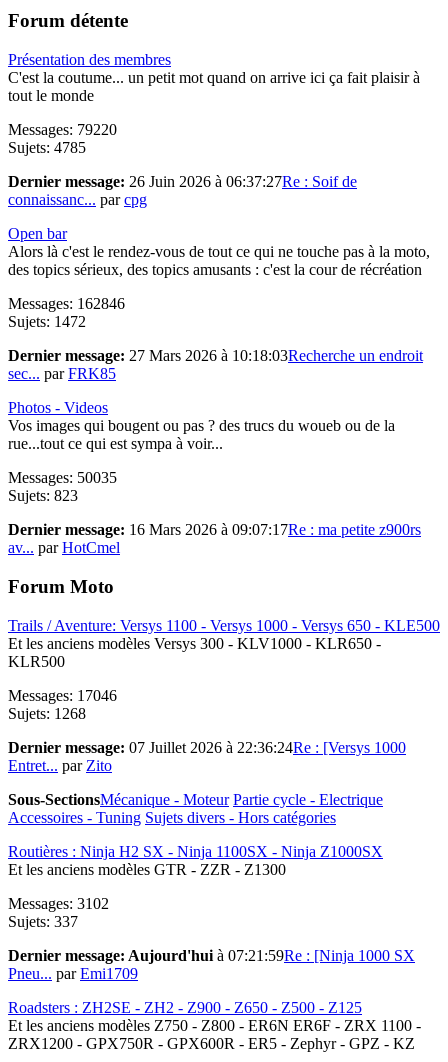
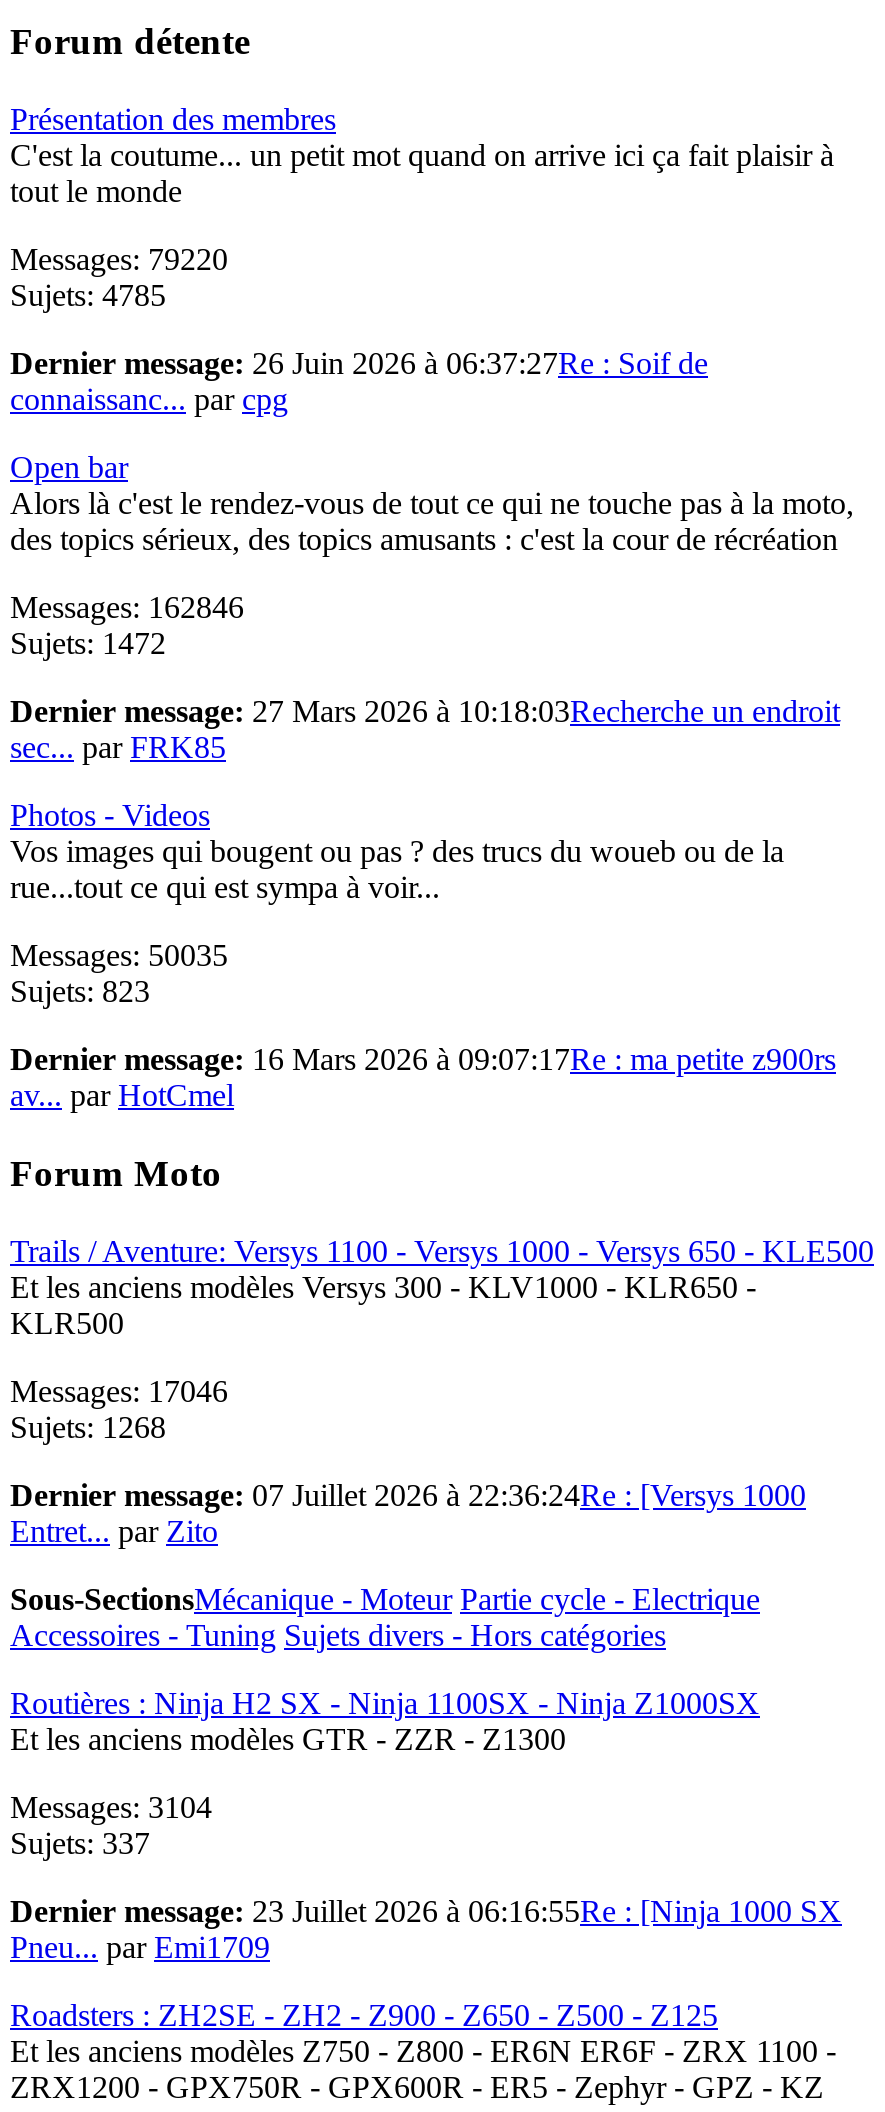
[8,895,109,912] Messages: 3102 -> [10,1789,212,1823] Messages: 3104
[8,947,415,964] Dernier message: Aujourd'hui à 07:21:59Re : [Ninja 1000 SX -> [10,1893,842,1927] Dernier message: 23 Juillet 2026 à 06:16:55Re : [Ninja 1000 SX

